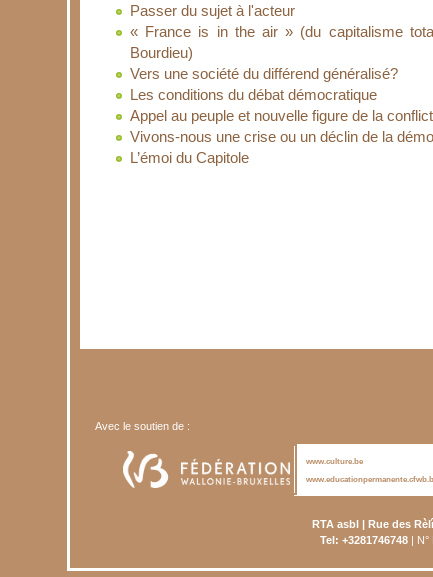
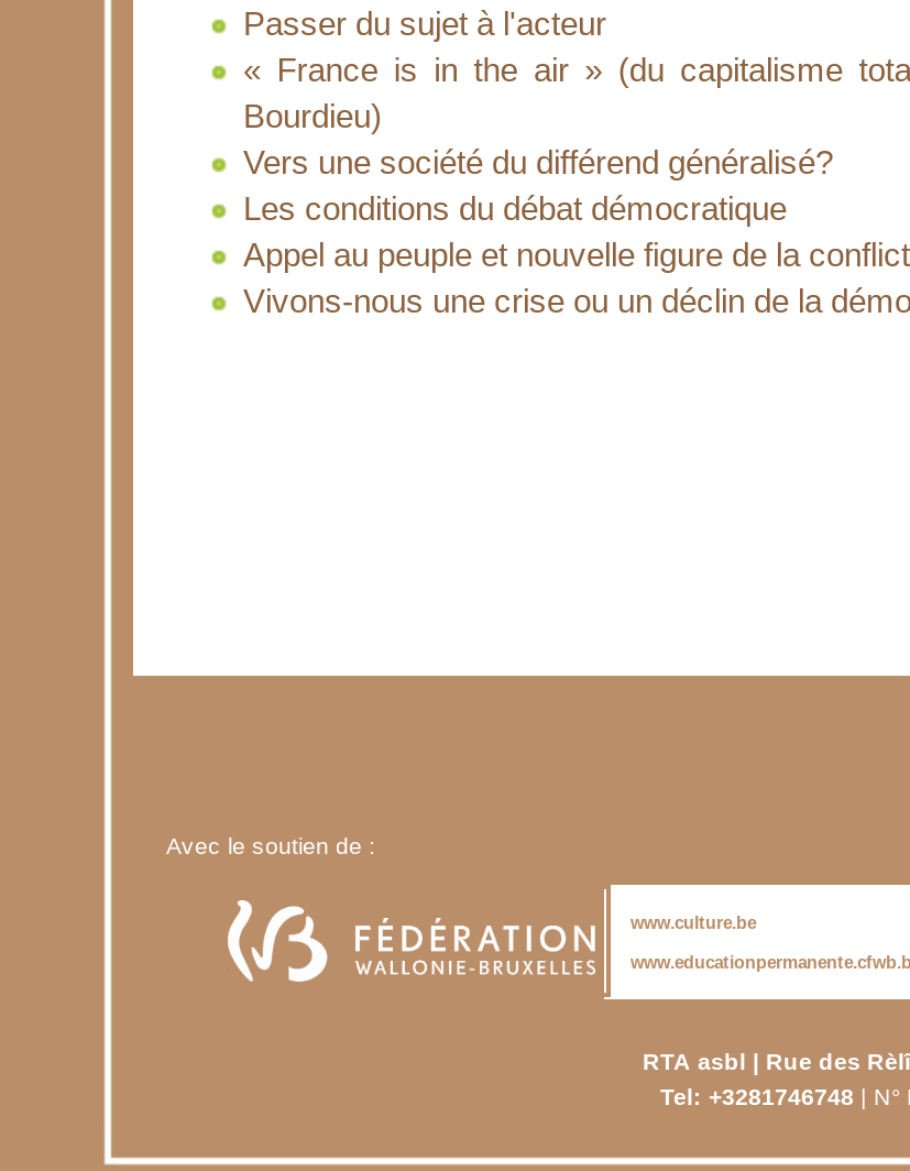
[130,150,249,166] L’émoi du Capitole -> none

